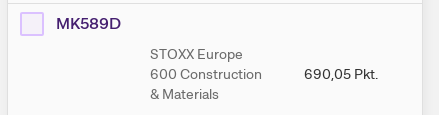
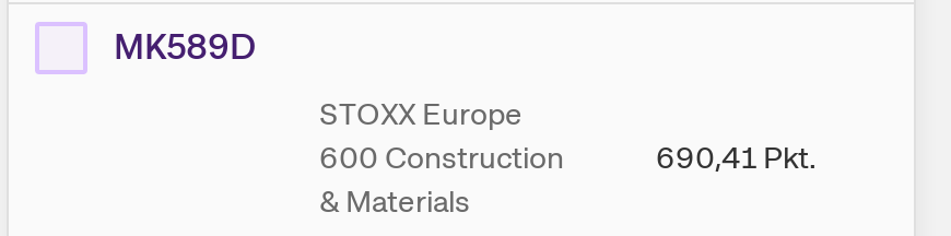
[304,65,378,83] 690,05 Pkt. -> [656,138,815,177] 690,41 Pkt.

